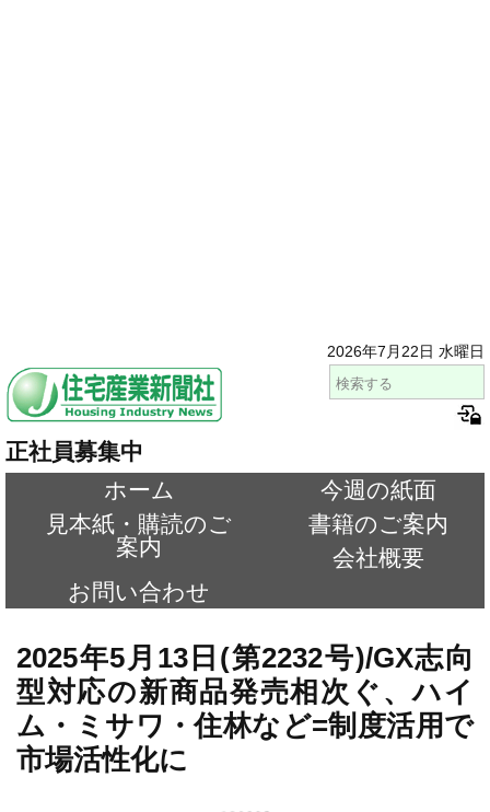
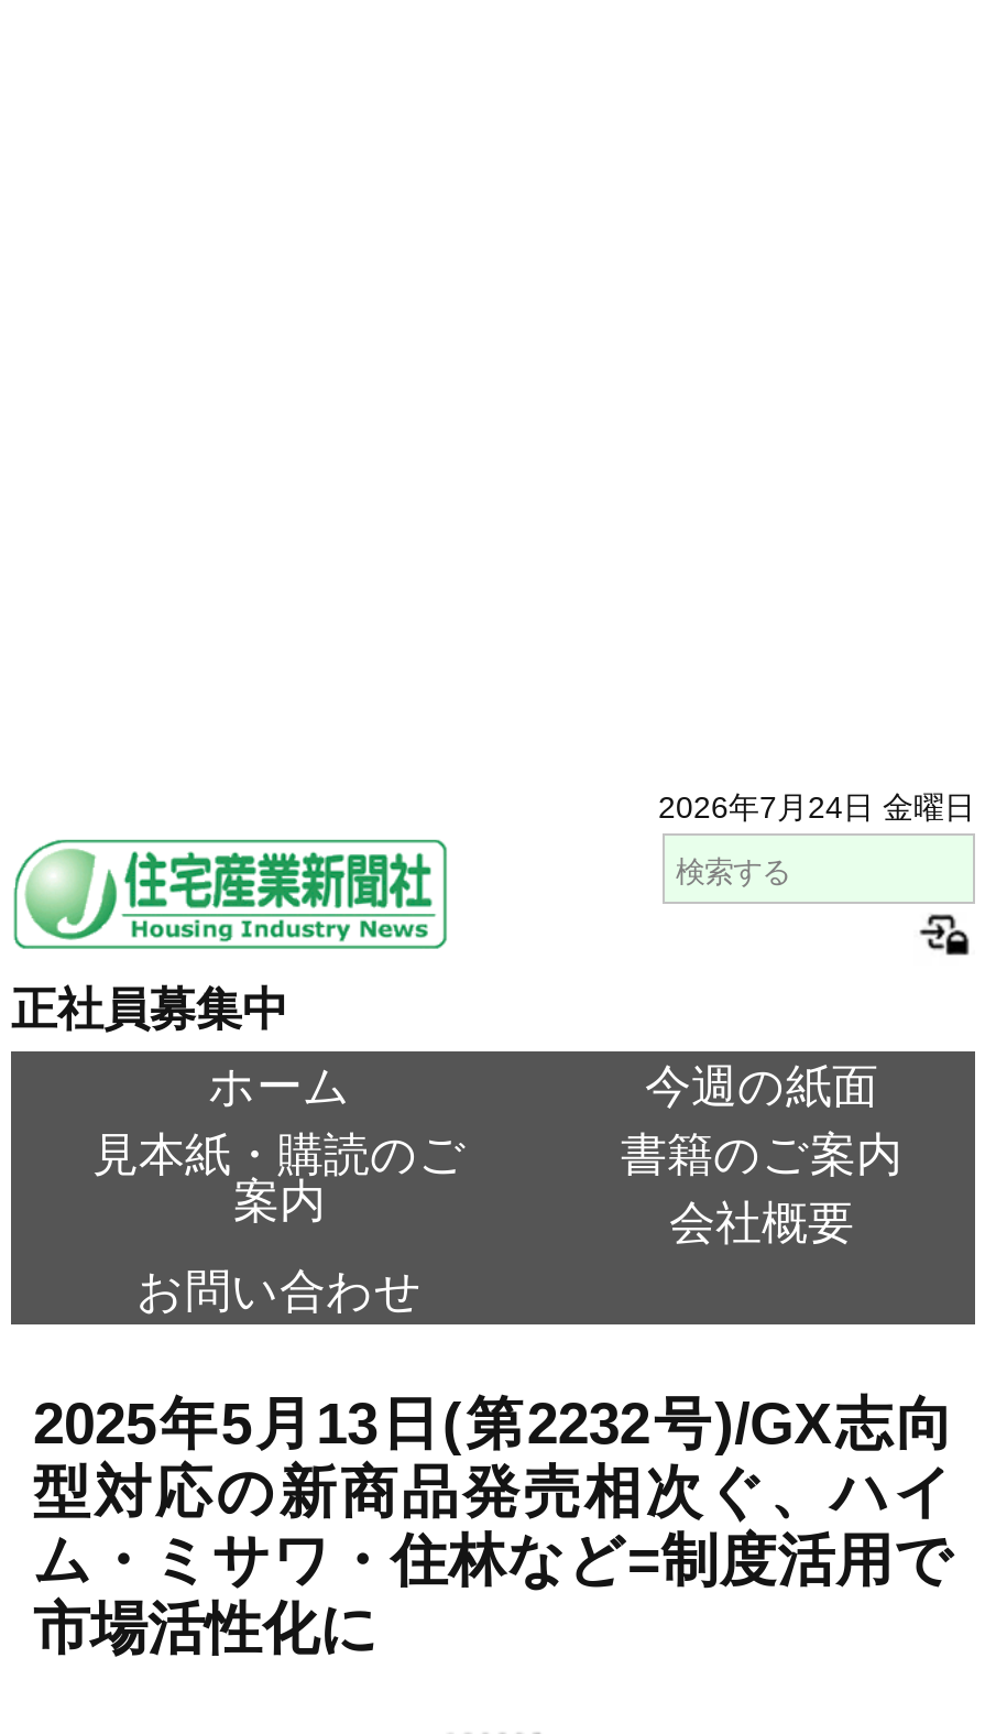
[327,343,485,360] 2026年7月22日 水曜日 -> [658,789,975,825] 2026年7月24日 金曜日

